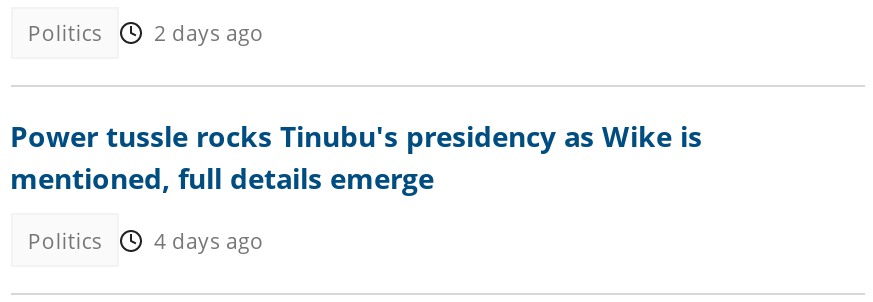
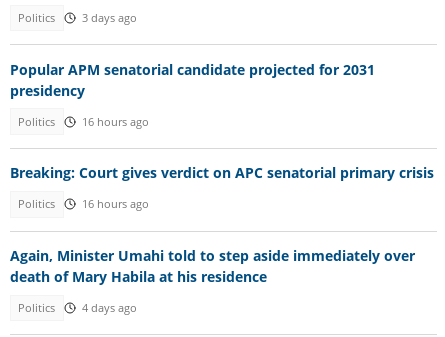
[10,19,702,196] 2 days ago | Power tussle rocks Tinubu's presidency as Wike is | mentioned, full details emerge -> [9,11,433,286] 3 days ago | Popular APM senatorial candidate projected for 2031 | presidency | Politics | 16 hours ago | Breaking: Court gives verdict on APC senatorial primary crisis | Politics | 16 hours ago | Again, Minister Umahi told to step aside immediately over | death of Mary Habila at his residence

